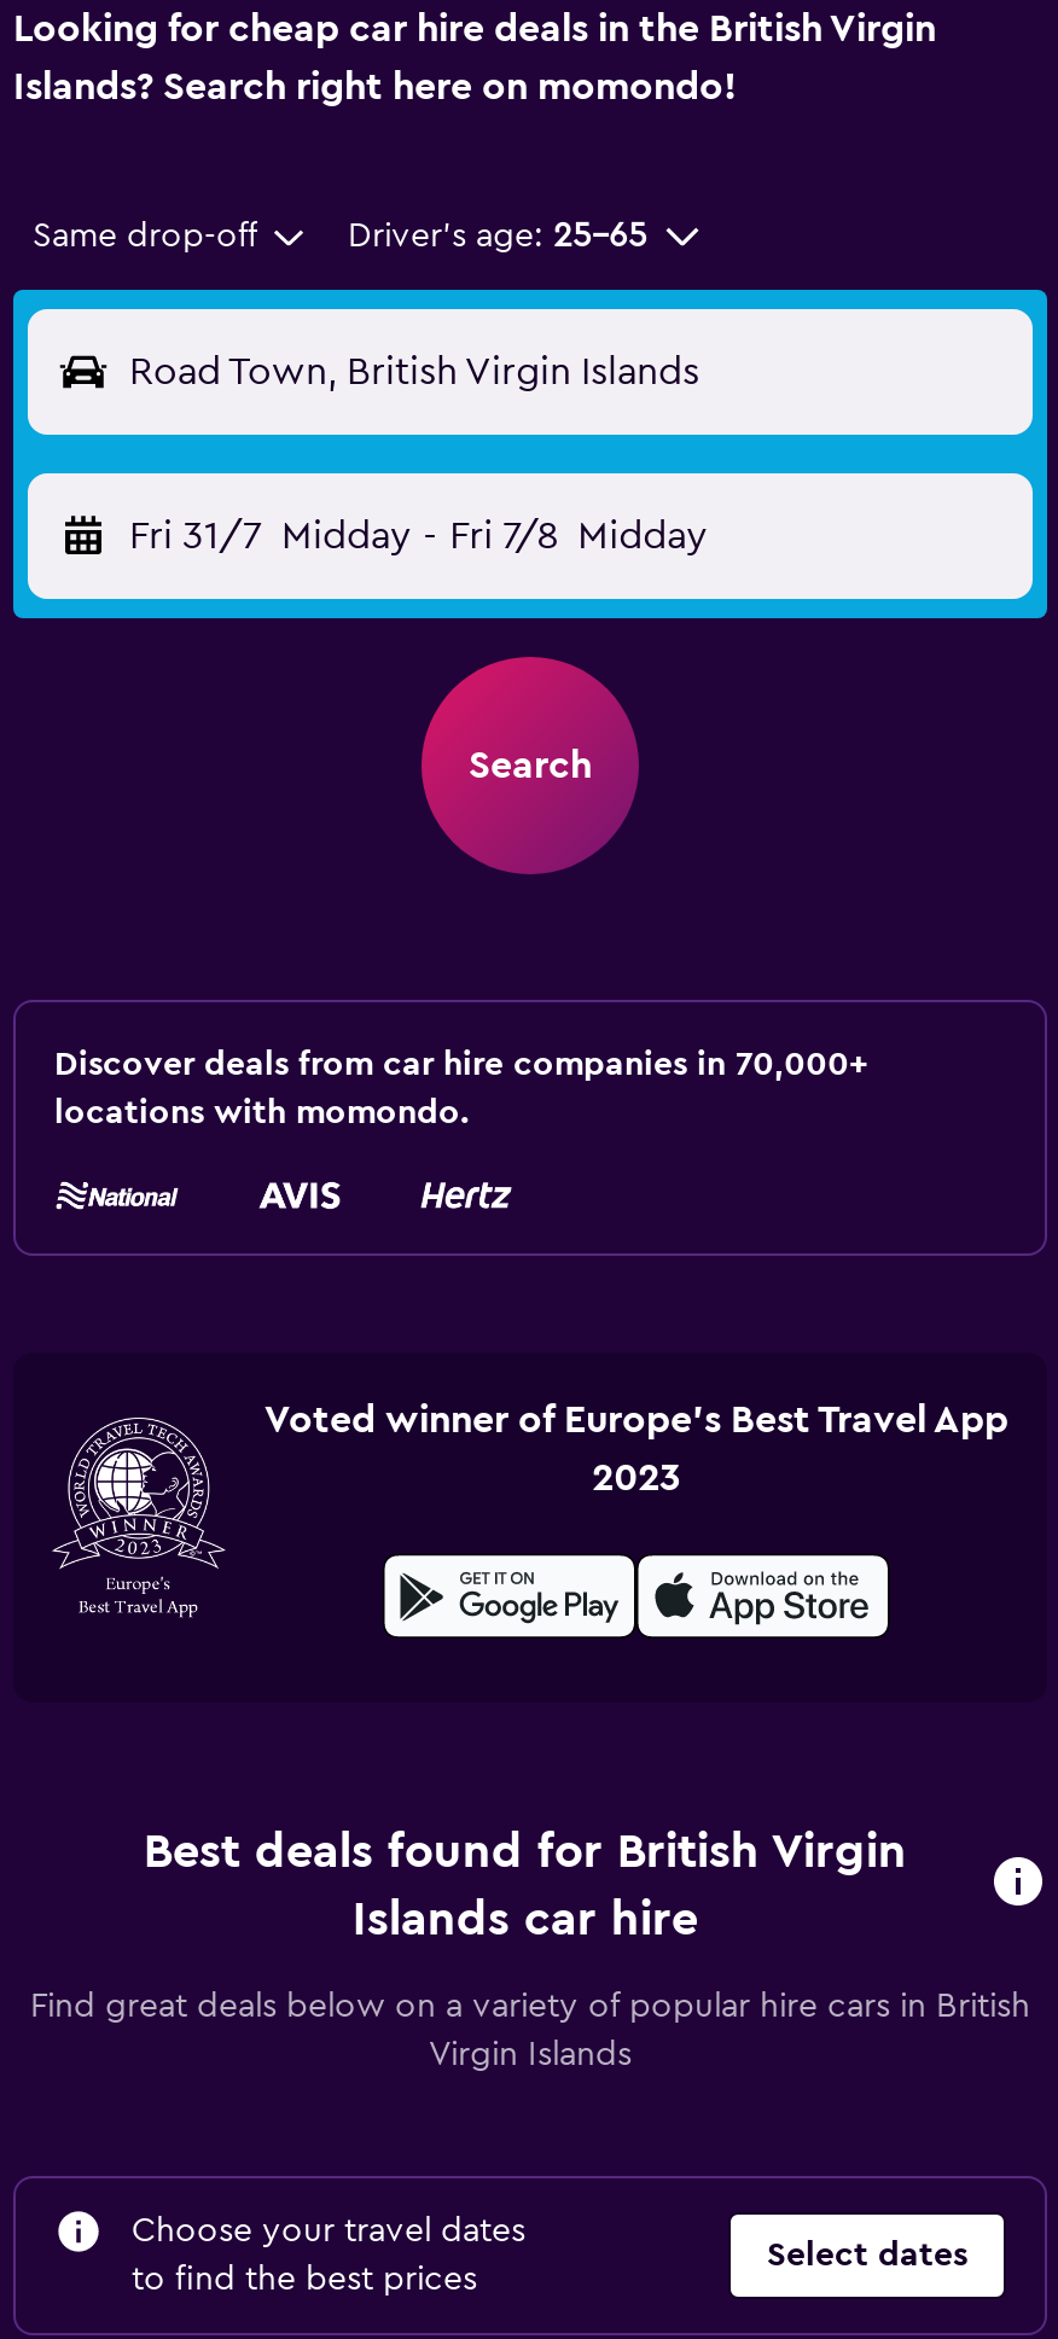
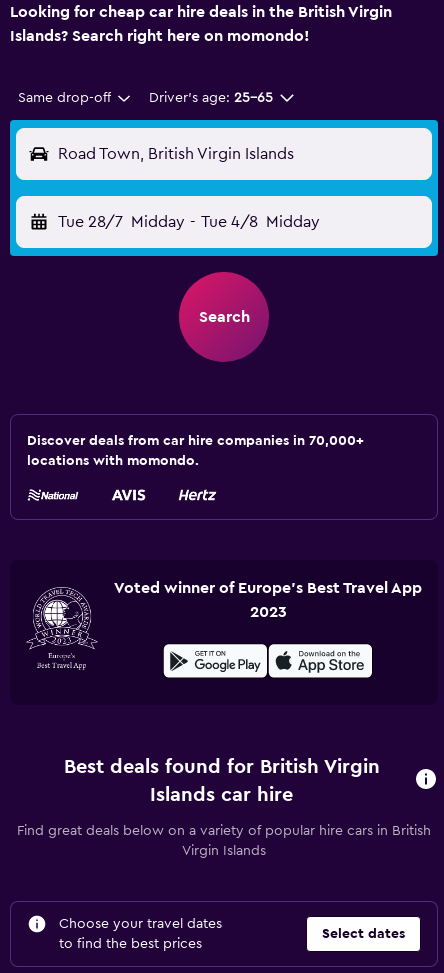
[129,517,708,555] Fri 31/7 Midday - Fri 7/8 Midday -> [58,214,320,230] Tue 28/7 Midday - Tue 4/8 Midday

